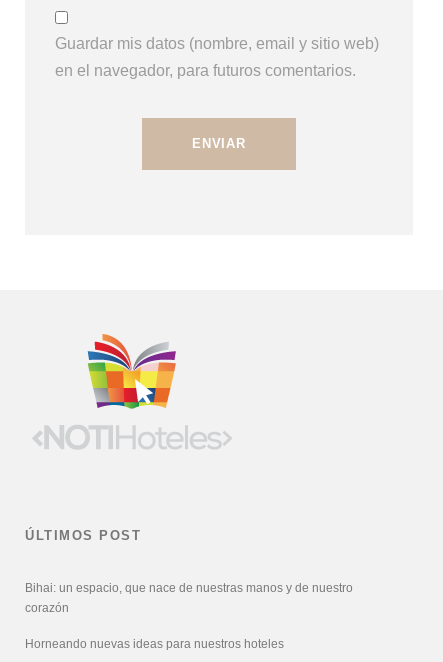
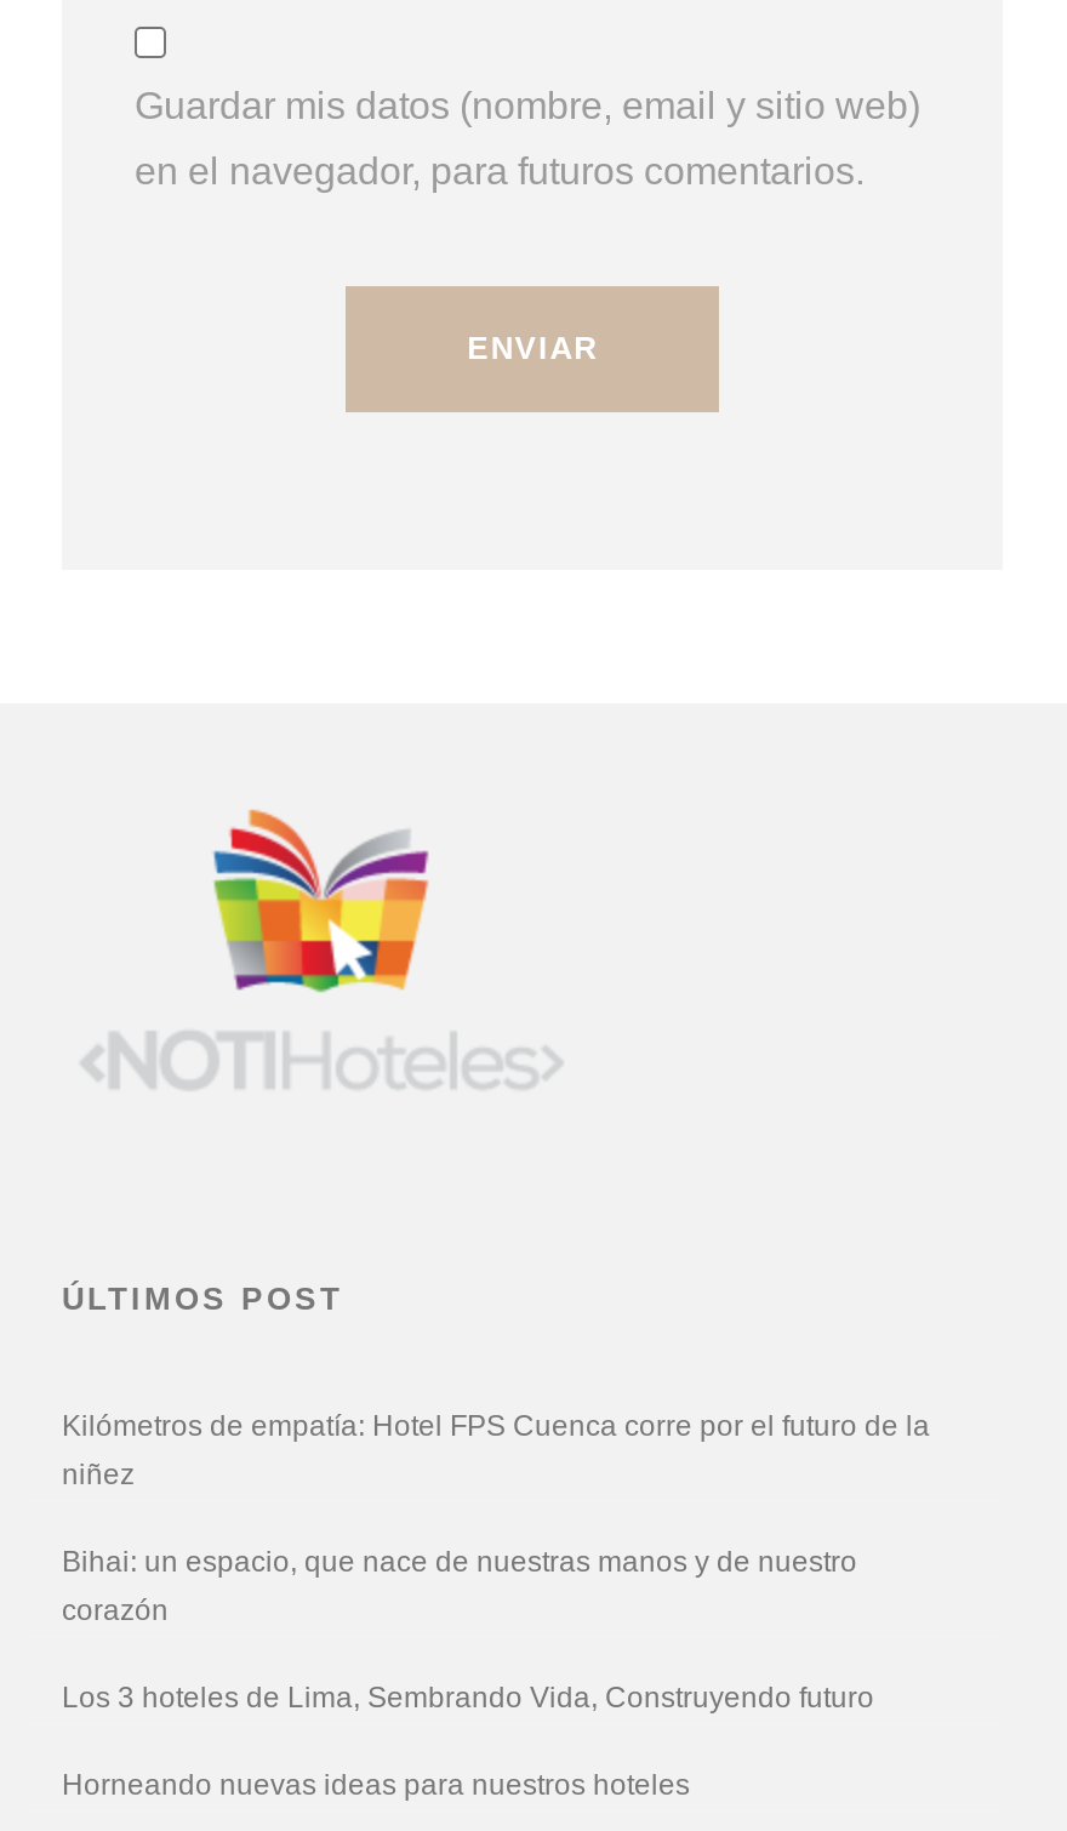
none -> [62,1409,930,1491] Kilómetros de empatía: Hotel FPS Cuenca corre por el futuro de la | niñez
none -> [62,1680,874,1714] Los 3 hoteles de Lima, Sembrando Vida, Construyendo futuro

